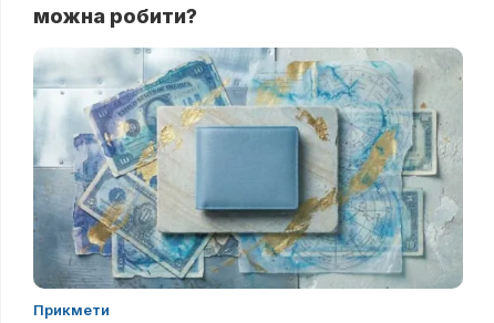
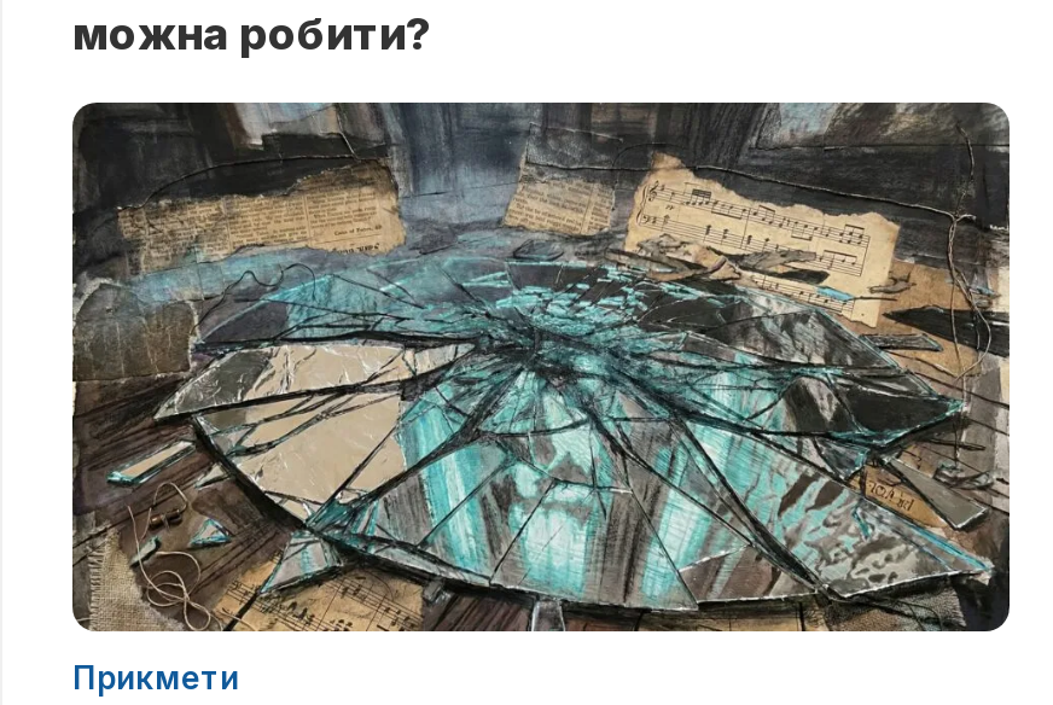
[32,46,463,290] [image] -> [70,99,1010,633] [image]

